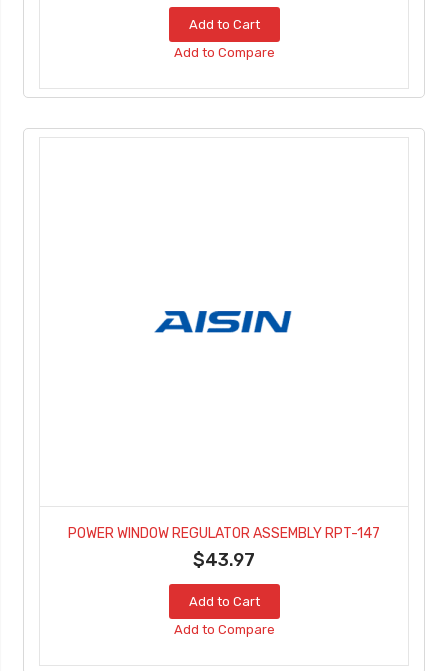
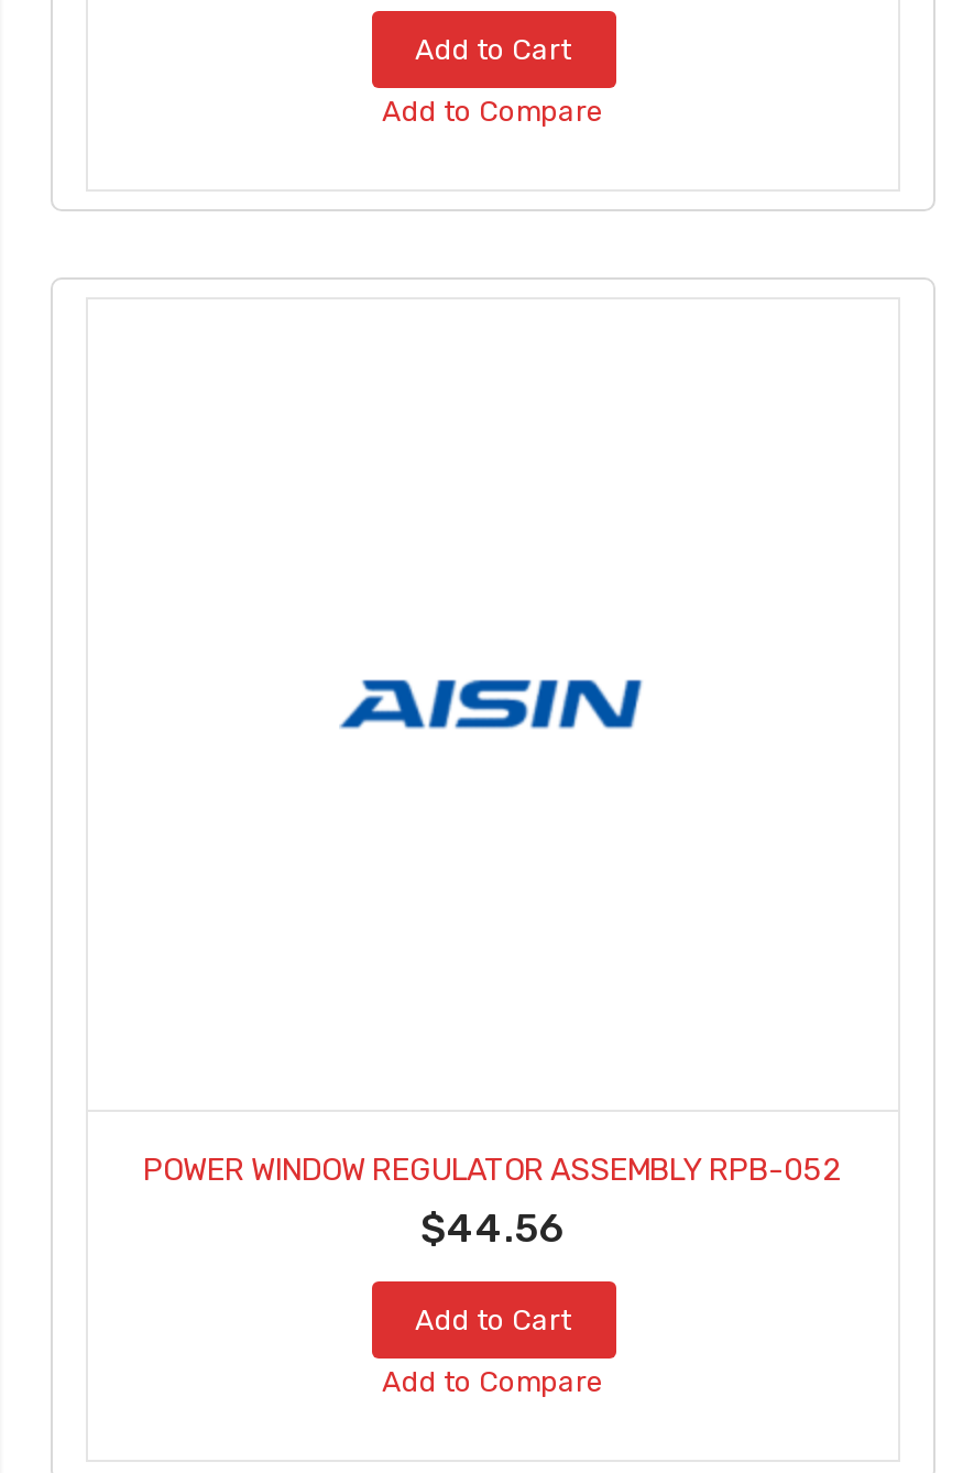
[68,525,380,541] POWER WINDOW REGULATOR ASSEMBLY RPT-147 -> [143,1152,843,1187] POWER WINDOW REGULATOR ASSEMBLY RPB-052
[193,549,255,570] $43.97 -> [420,1205,566,1251] $44.56

